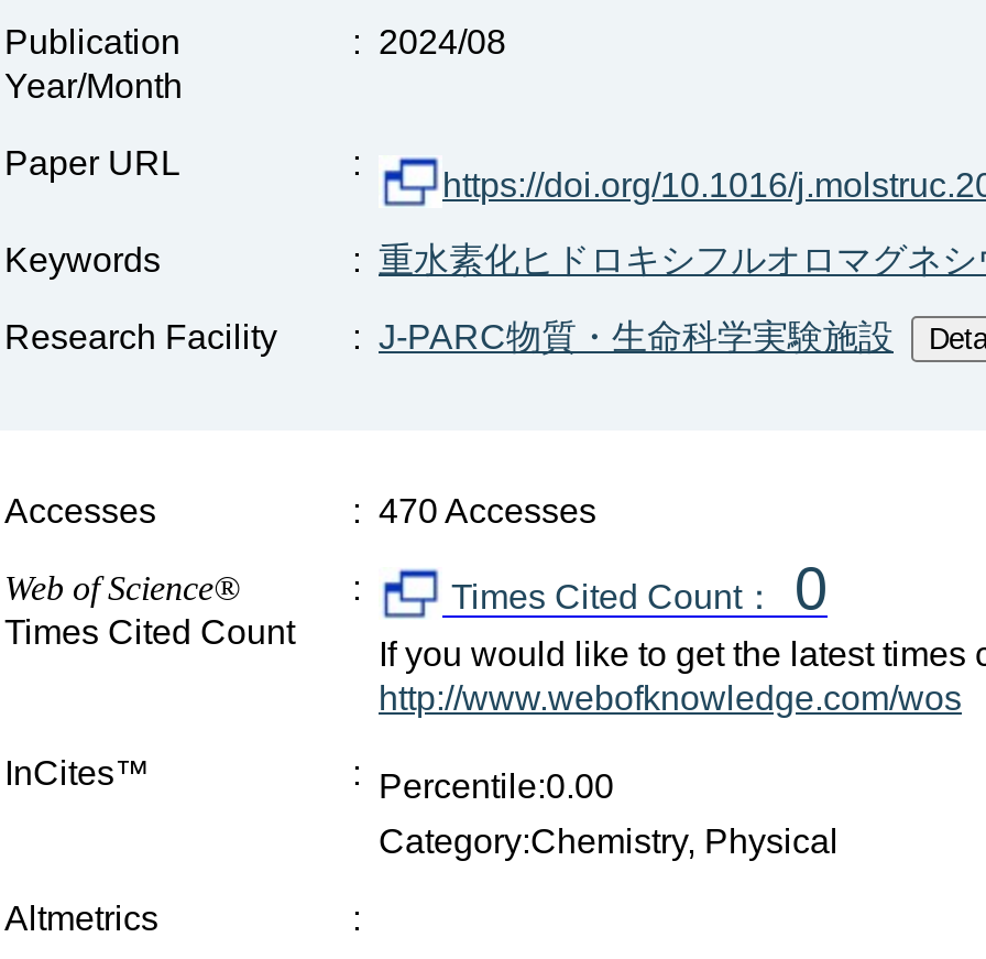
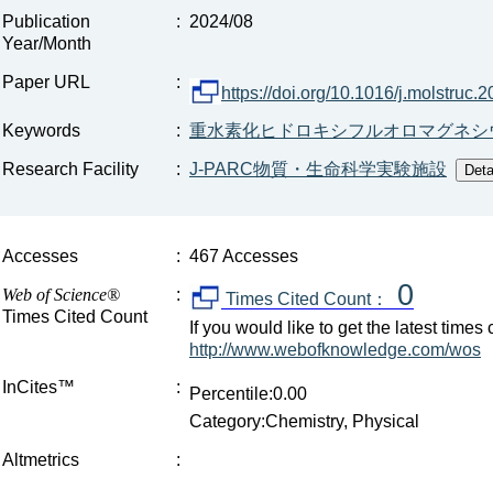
[352,493,596,530] : 470 Accesses -> [176,247,298,266] : 467 Accesses

